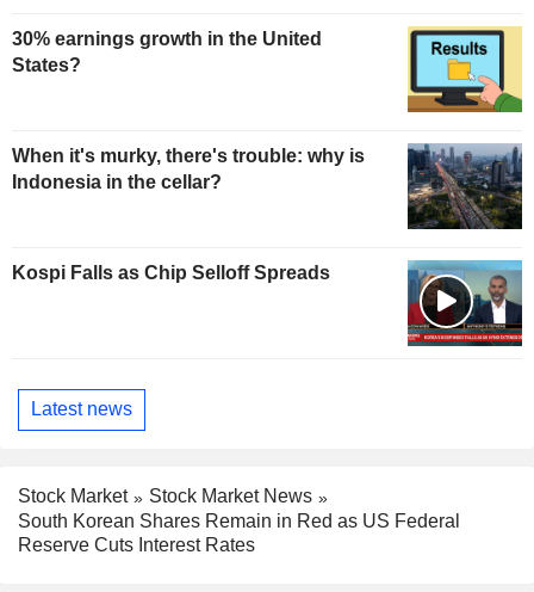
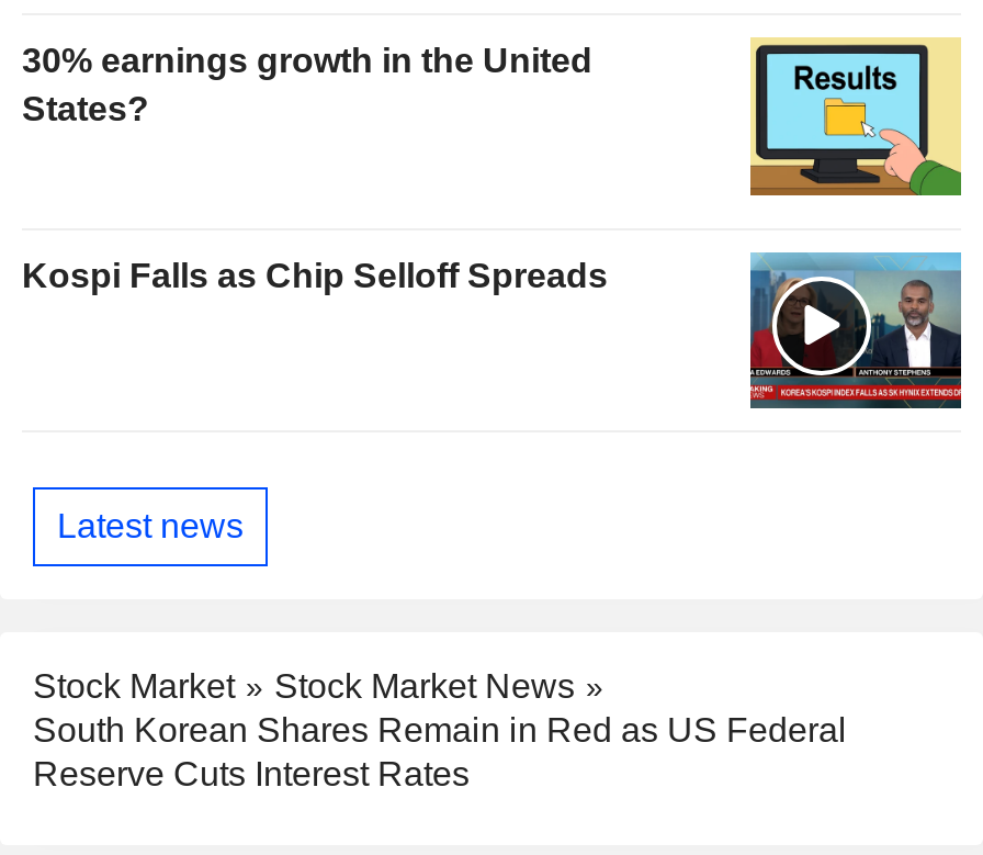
[12,144,523,230] [image] | When it's murky, there's trouble: why is | Indonesia in the cellar? -> none

